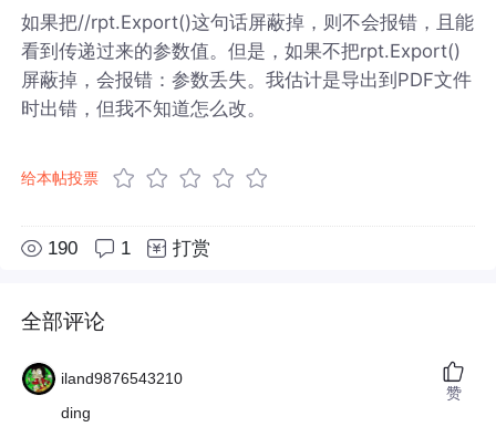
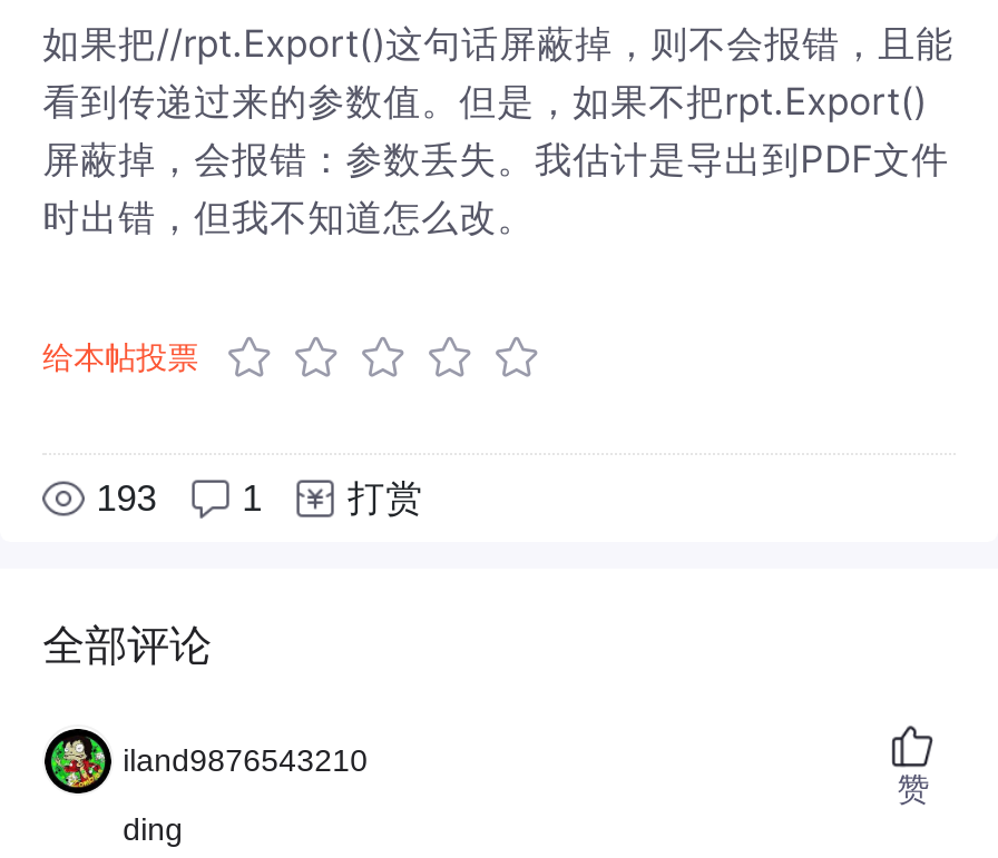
[48,238,78,259] 190 -> [96,478,156,520] 193

